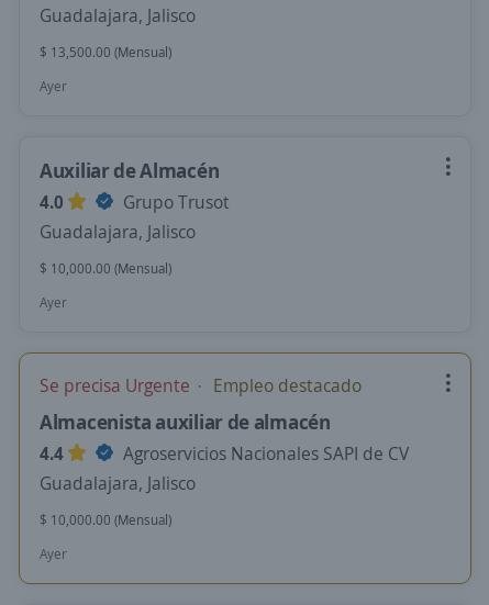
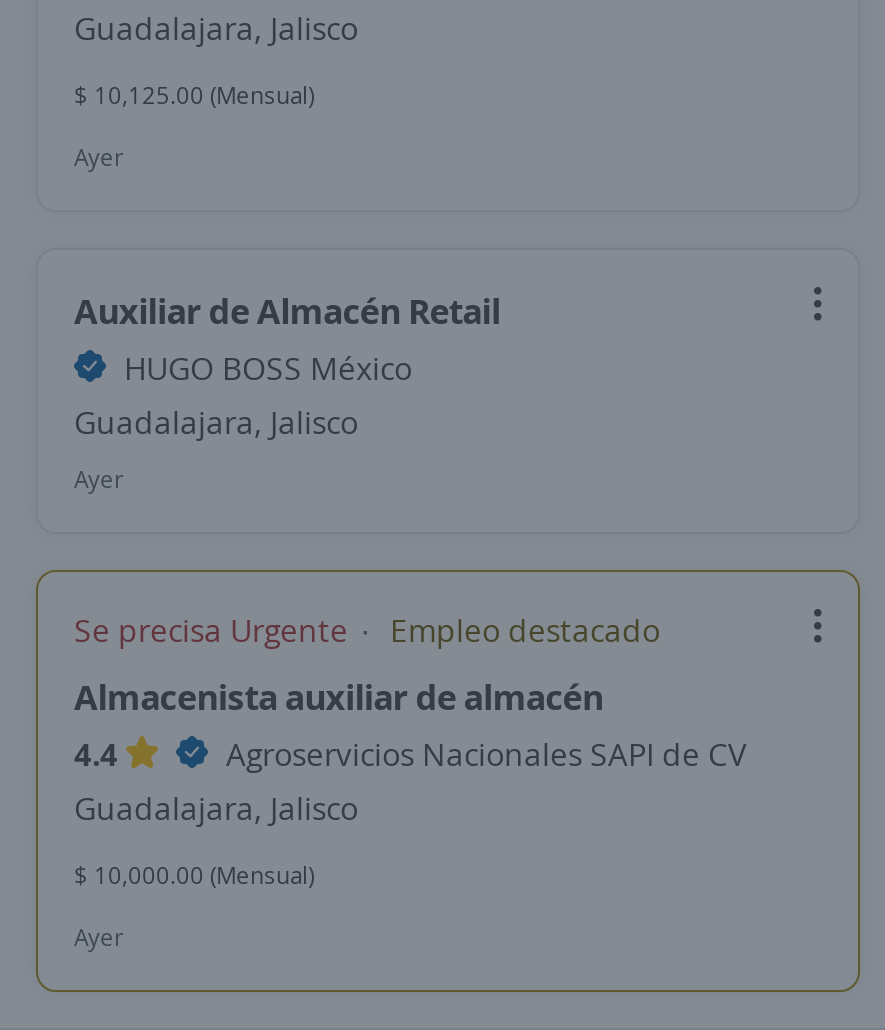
[40,43,171,61] $ 13,500.00 (Mensual) -> [74,78,314,112] $ 10,125.00 (Mensual)
[40,157,230,214] Auxiliar de Almacén | 4.0 | Grupo Trusot -> [74,286,500,390] Auxiliar de Almacén Retail | HUGO BOSS México
[40,259,171,278] $ 10,000.00 (Mensual) -> none

